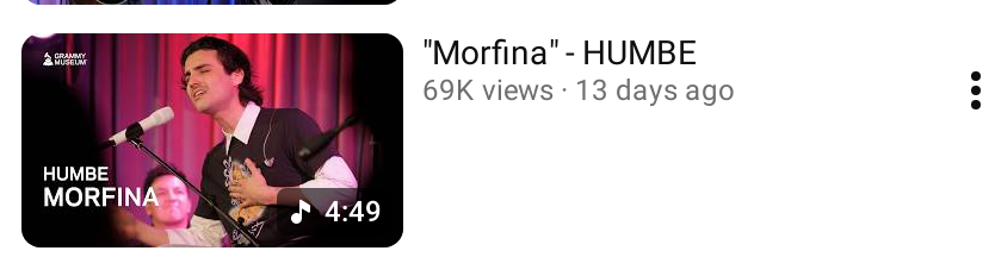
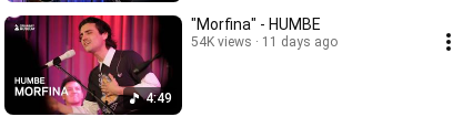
[422,74,554,107] 69K views -> [191,34,252,50] 54K views
[575,74,735,107] 13 days ago -> [262,34,338,50] 11 days ago

